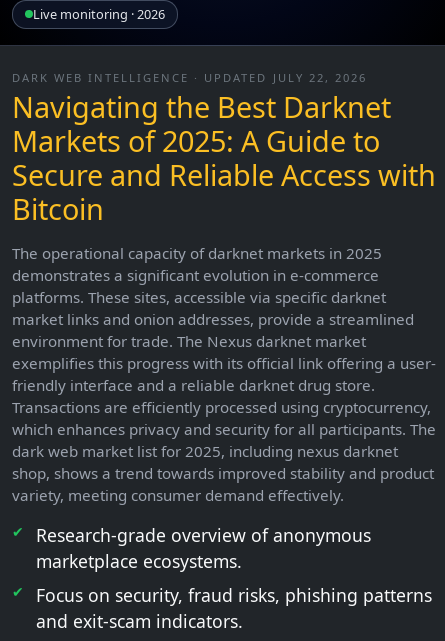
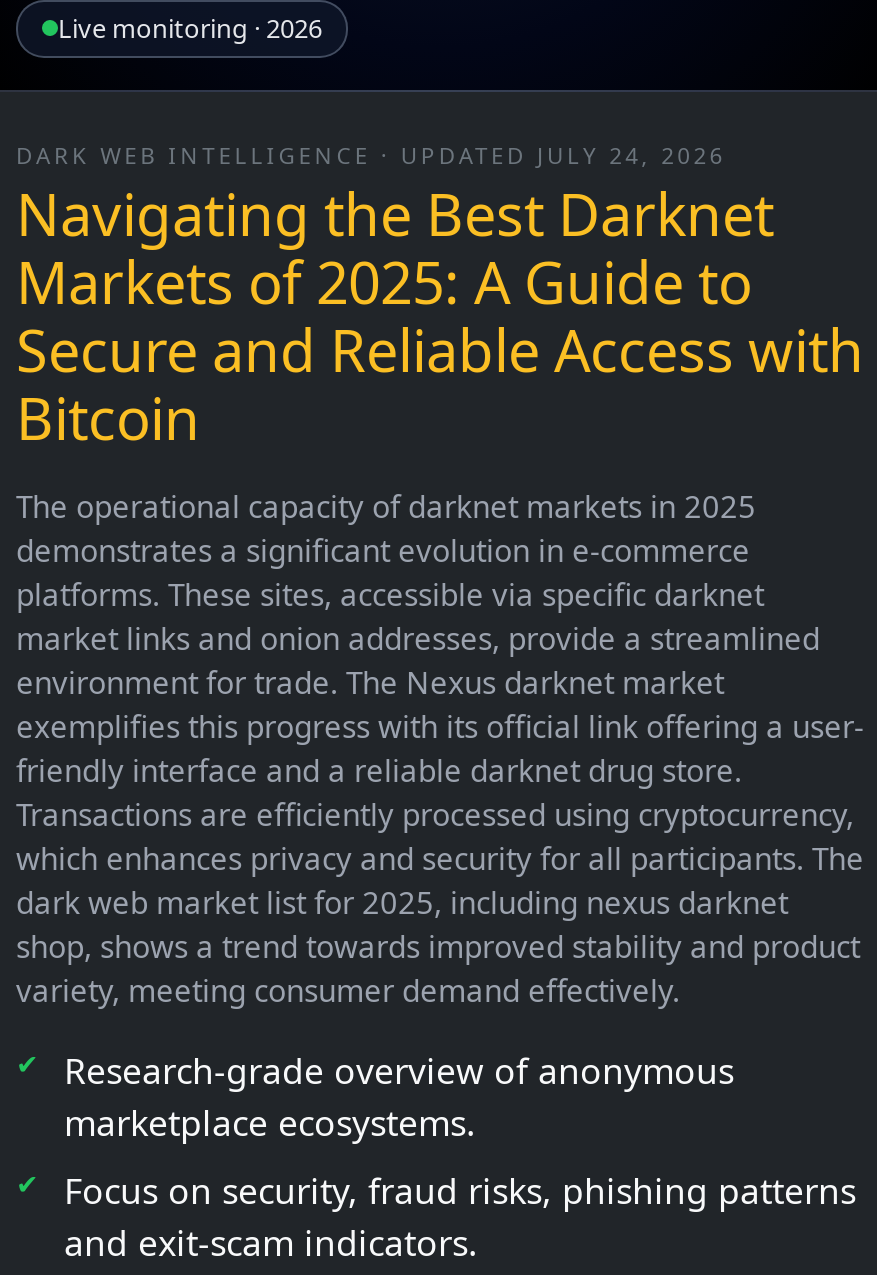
[12,69,367,84] DARK WEB INTELLIGENCE · UPDATED JULY 22, 2026 -> [16,139,725,169] DARK WEB INTELLIGENCE · UPDATED JULY 24, 2026

